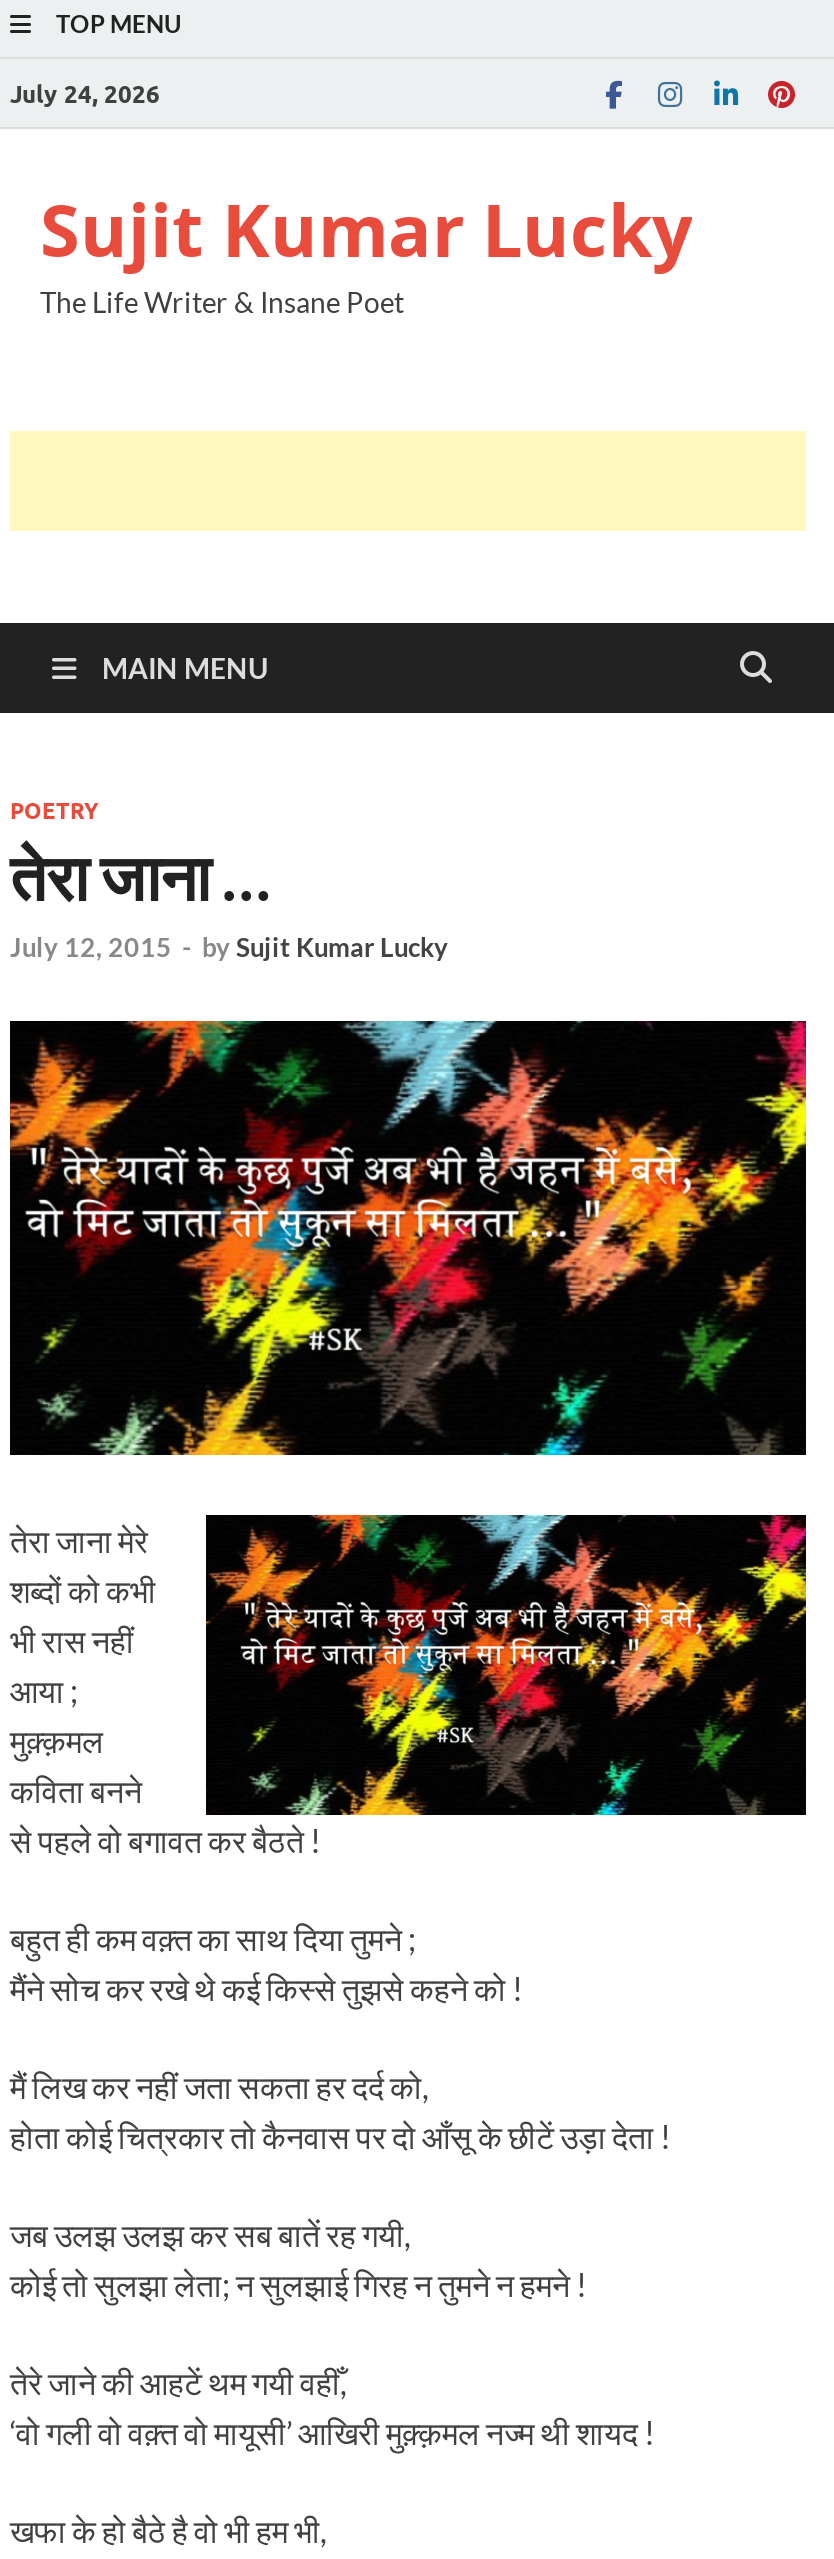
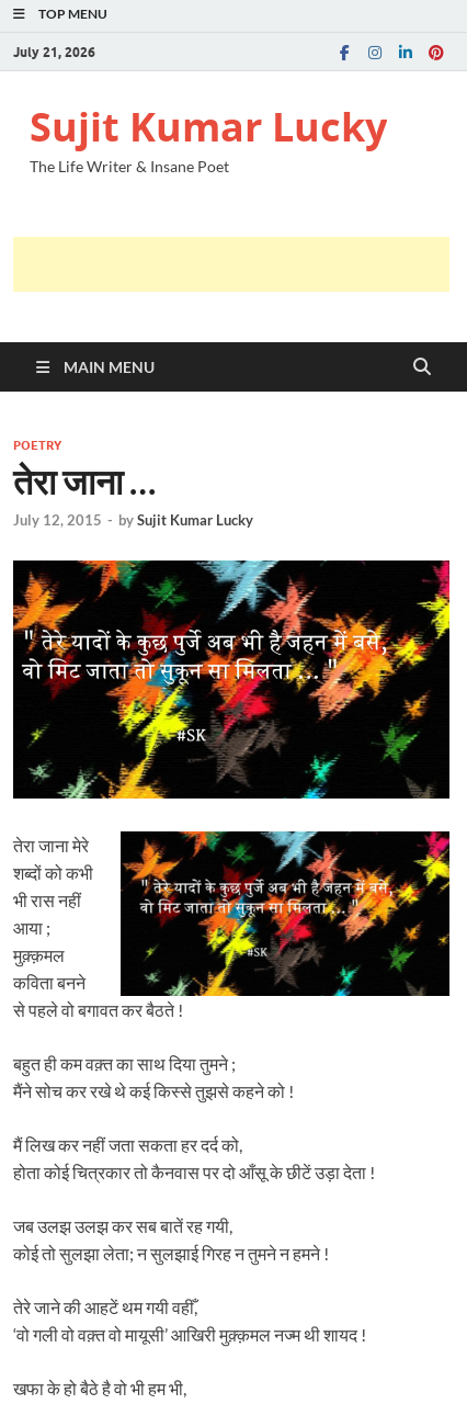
[10,78,160,108] July 24, 2026 -> [13,43,95,60] July 21, 2026

